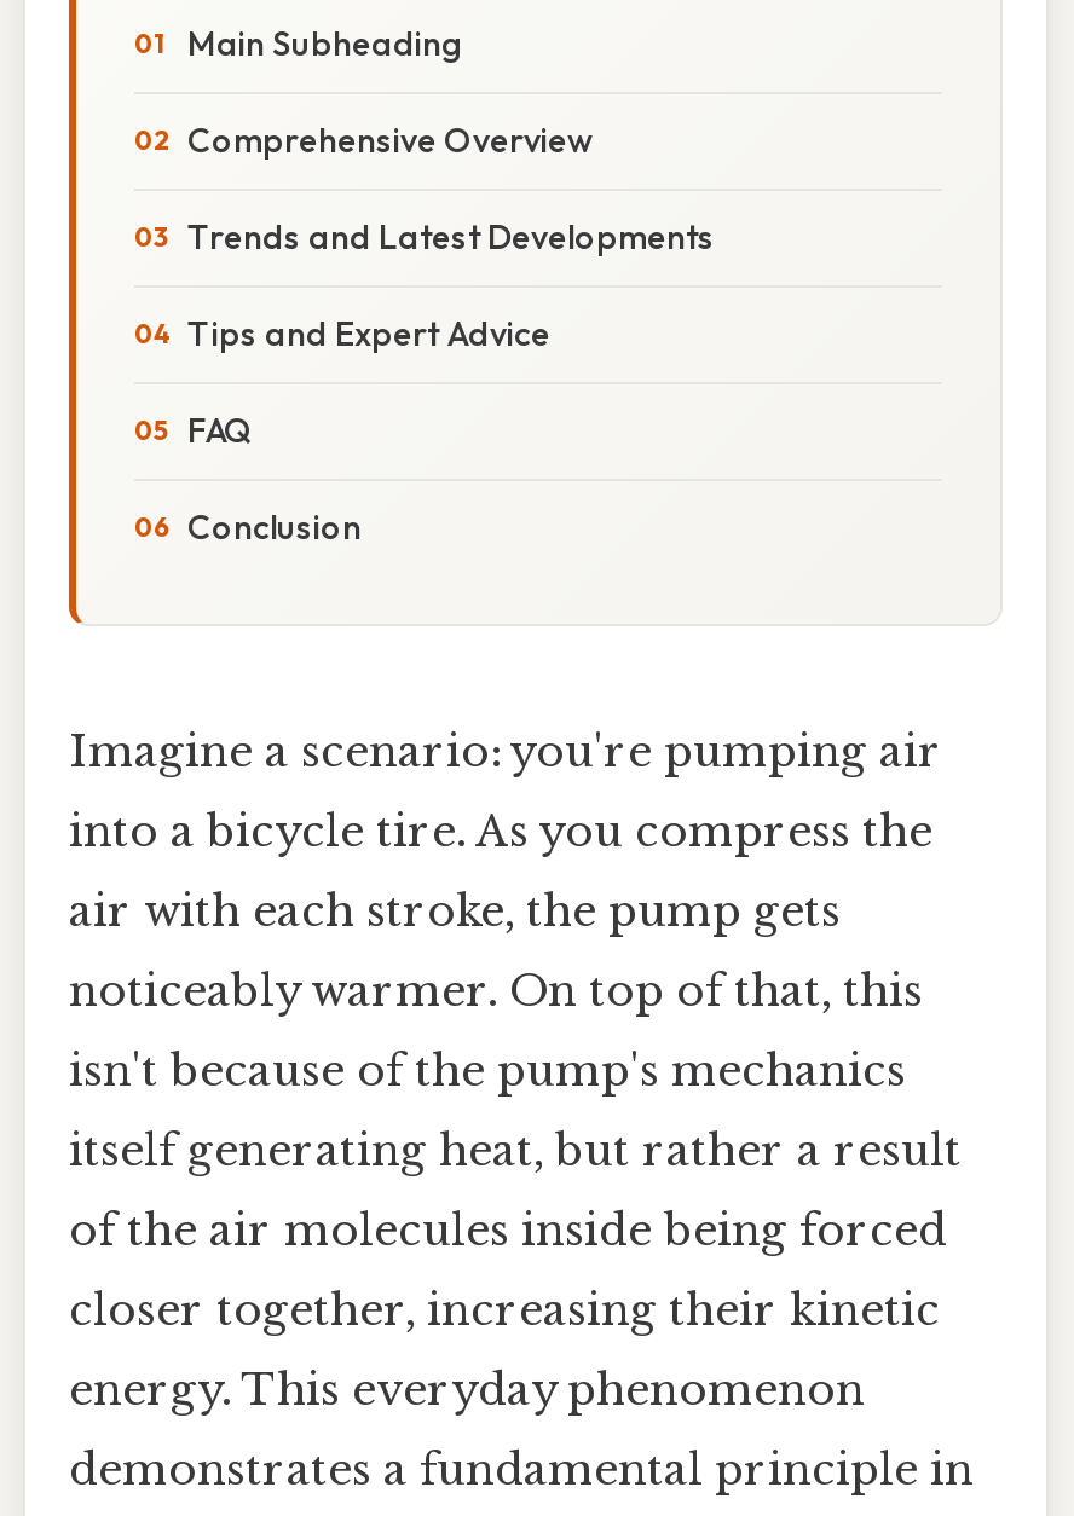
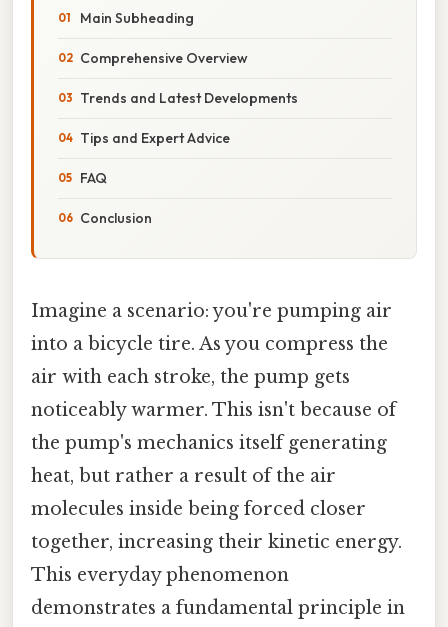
[69,964,923,1017] noticeably warmer. On top of that, this -> [31,399,396,421] noticeably warmer. This isn't because of
[69,1044,906,1097] isn't because of the pump's mechanics -> [31,432,387,454] the pump's mechanics itself generating
[69,1124,962,1177] itself generating heat, but rather a result -> [31,465,336,487] heat, but rather a result of the air
[69,1204,947,1257] of the air molecules inside being forced -> [31,498,366,520] molecules inside being forced closer
[69,1283,940,1337] closer together, increasing their kinetic -> [31,531,402,553] together, increasing their kinetic energy.
[69,1363,865,1416] energy. This everyday phenomenon -> [31,564,289,586] This everyday phenomenon

